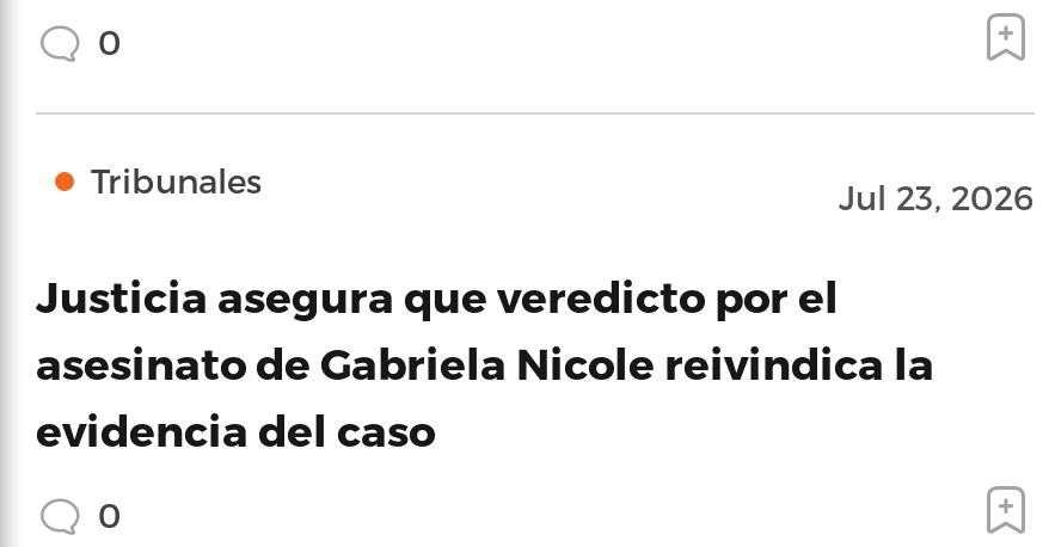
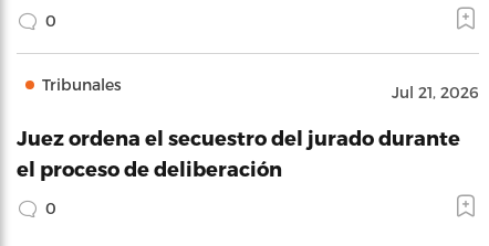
[839,177,1035,217] Jul 23, 2026 -> [392,83,479,101] Jul 21, 2026
[36,270,934,454] Justicia asegura que veredicto por el | asesinato de Gabriela Nicole reivindica la | evidencia del caso -> [17,126,460,180] Juez ordena el secuestro del jurado durante | el proceso de deliberación

